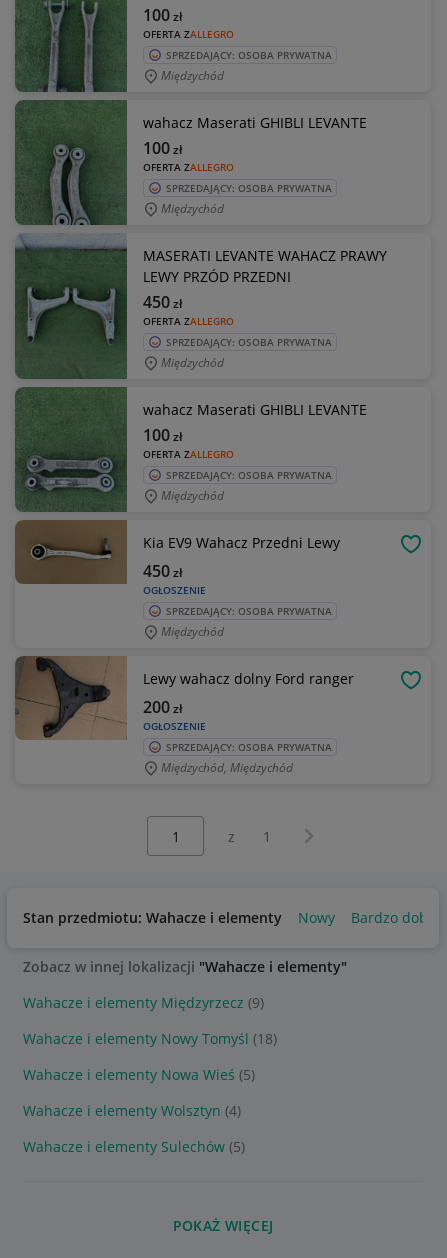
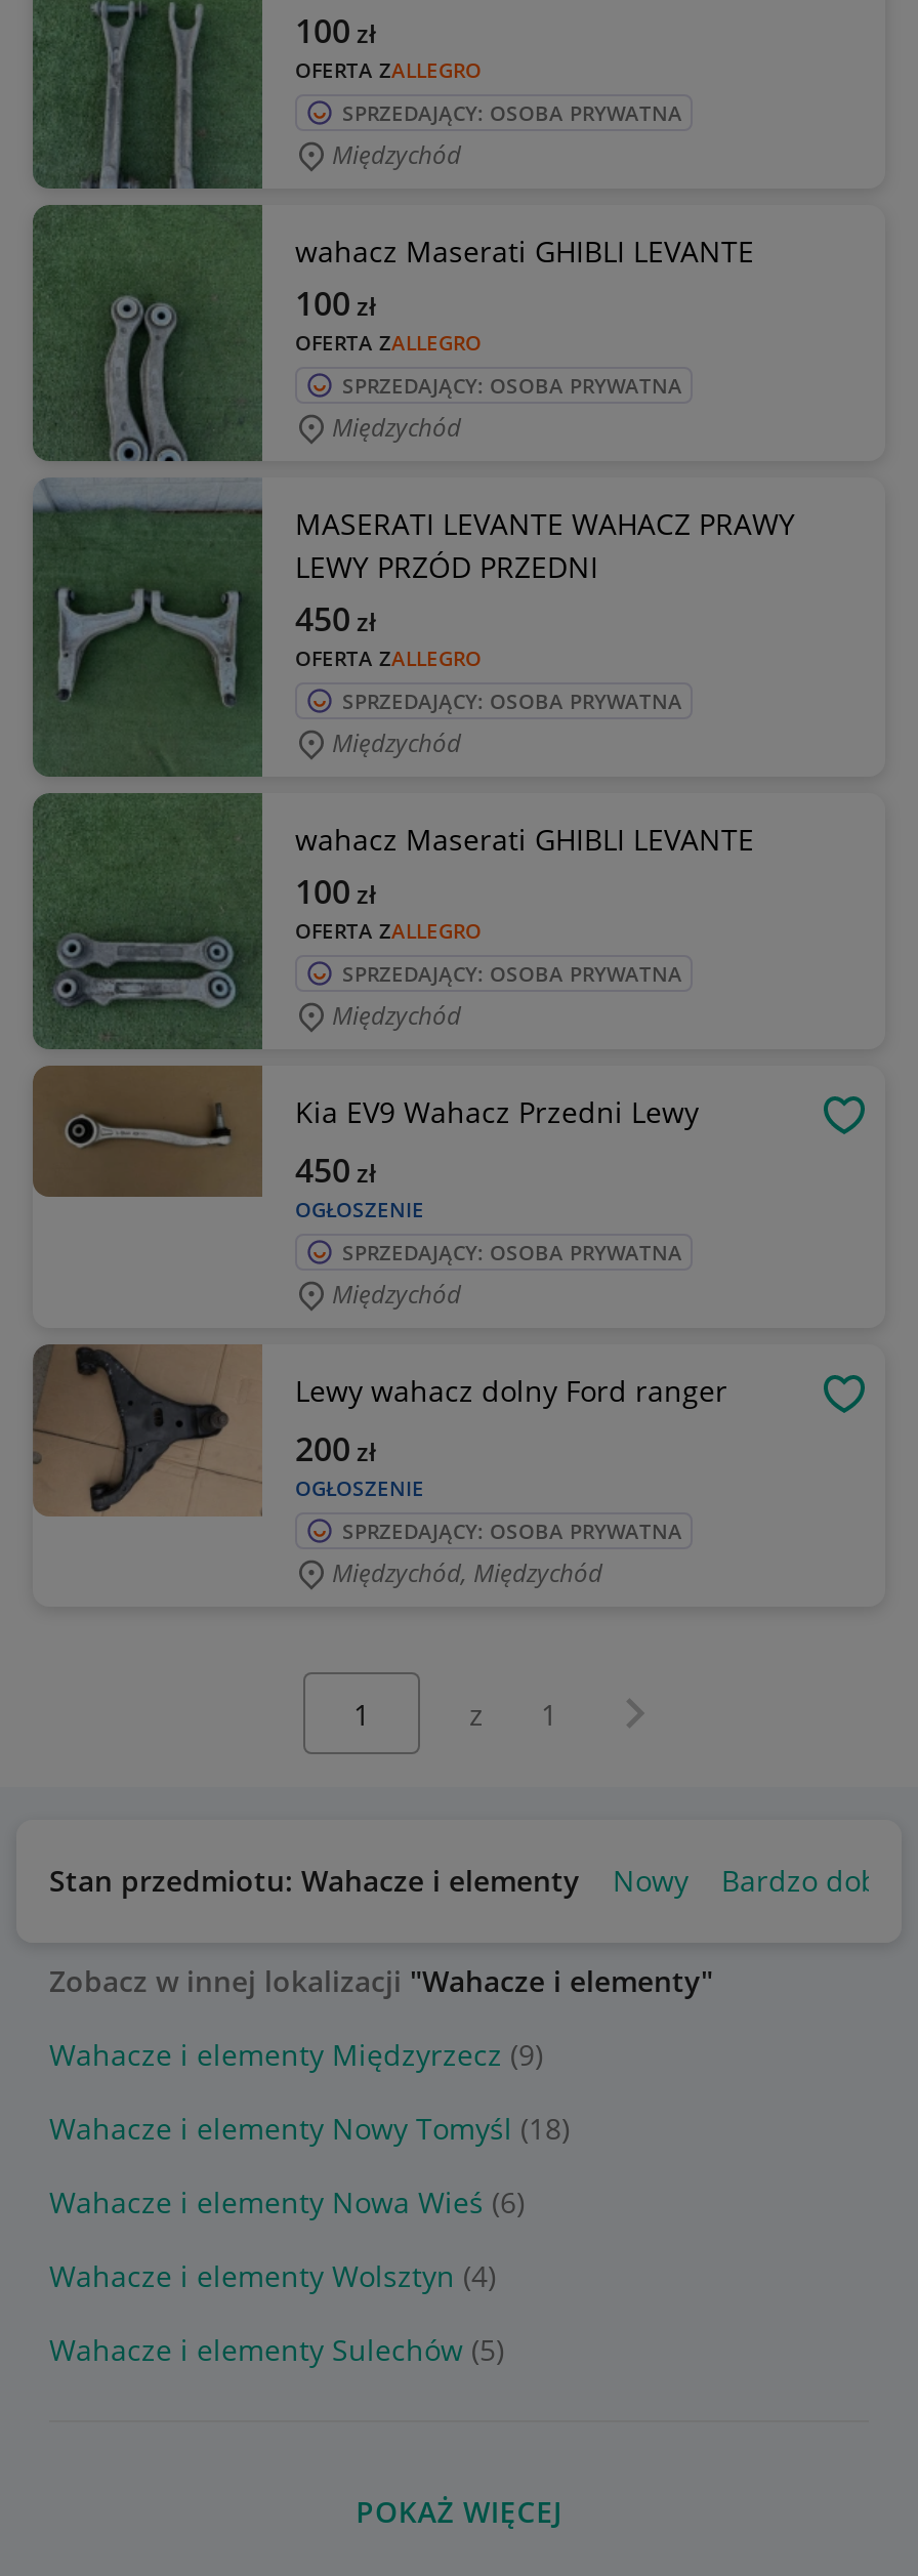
[23,1065,255,1084] Wahacze i elementy Nowa Wieś (5) -> [49,2183,525,2221] Wahacze i elementy Nowa Wieś (6)

